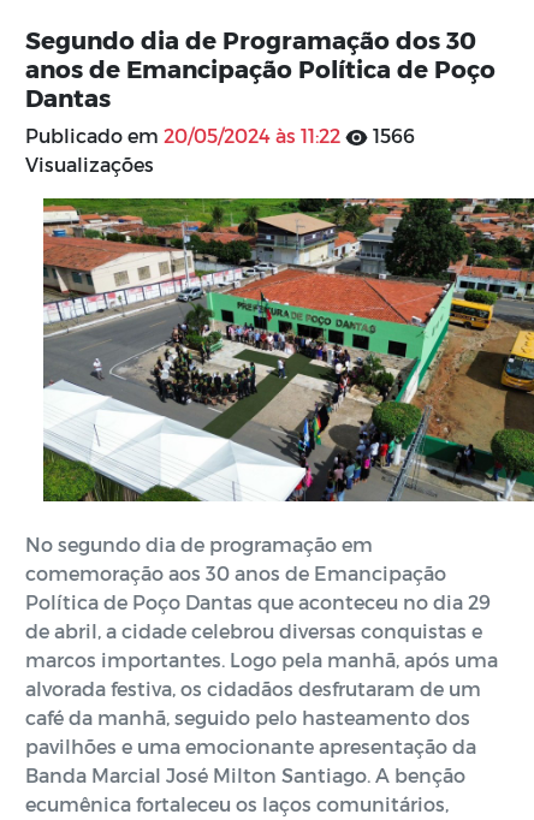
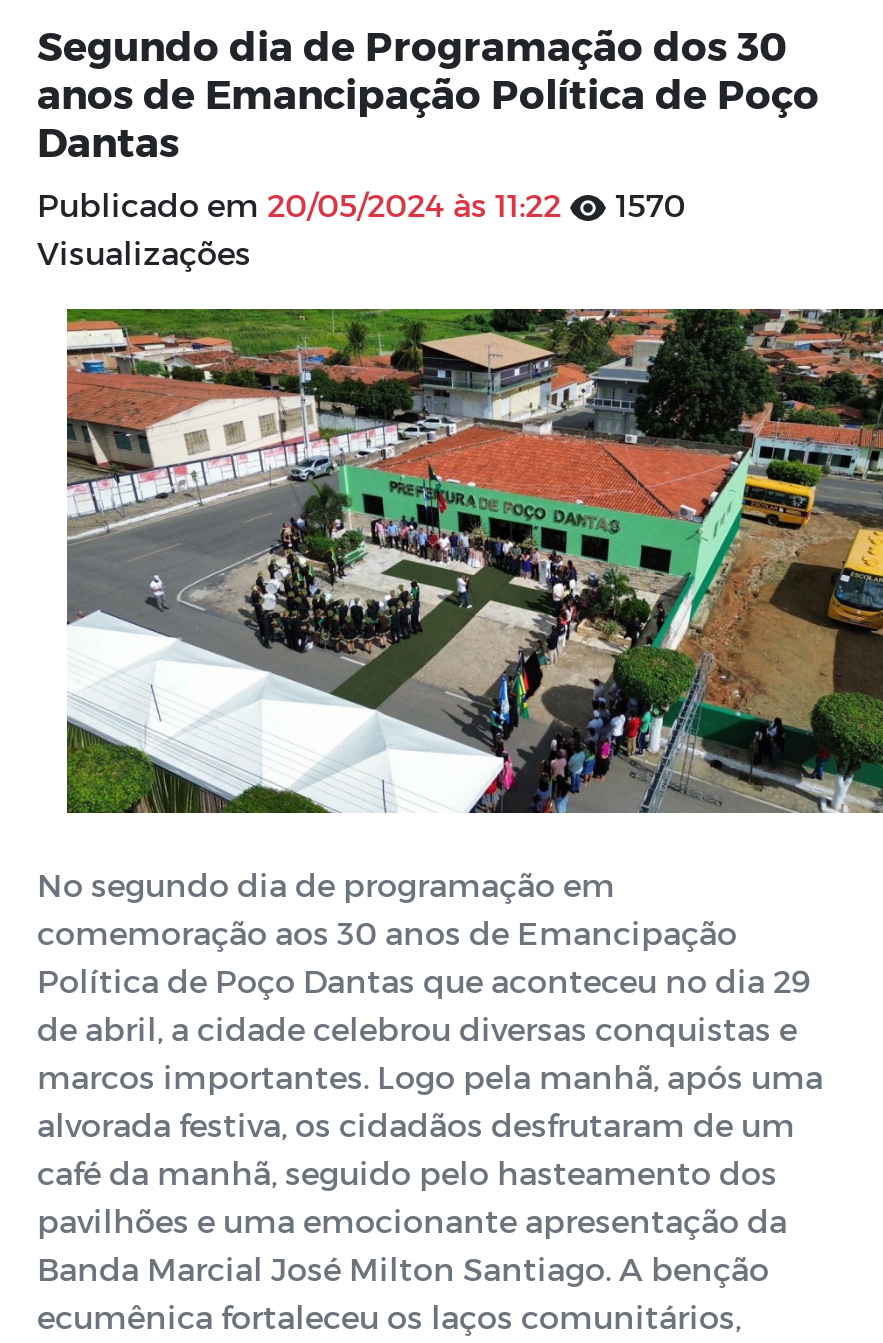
[25,124,415,147] Publicado em 20/05/2024 às 11:22 1566 -> [37,185,685,223] Publicado em 20/05/2024 às 11:22 1570

